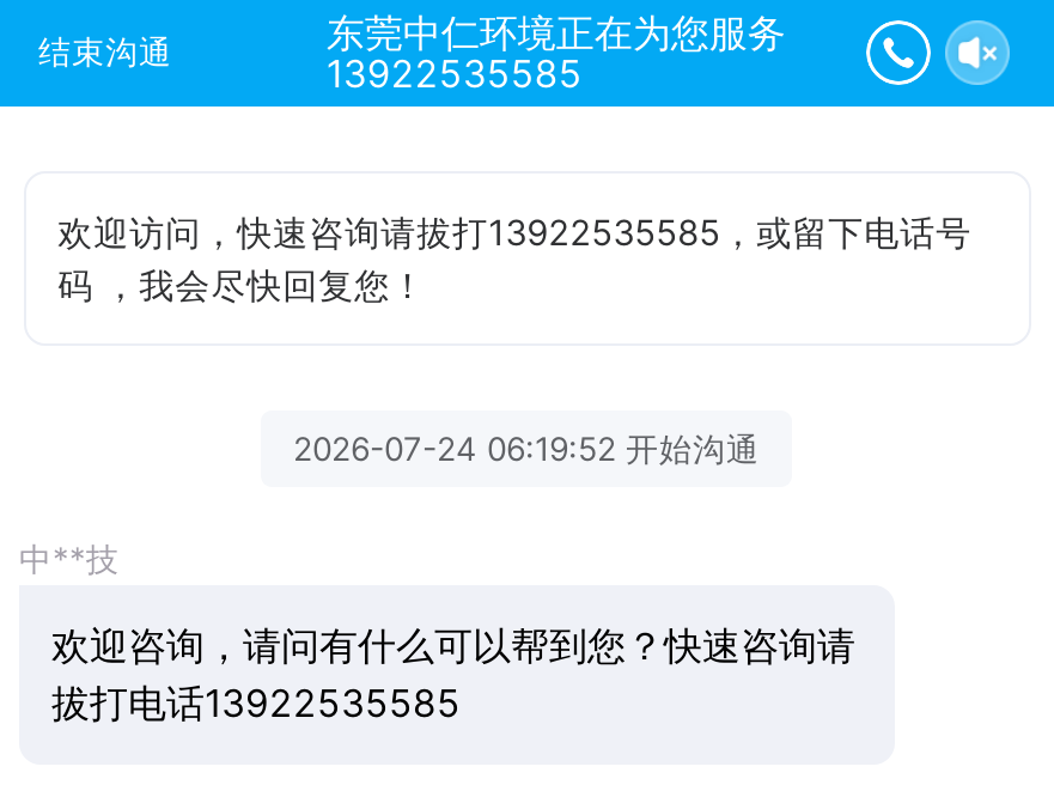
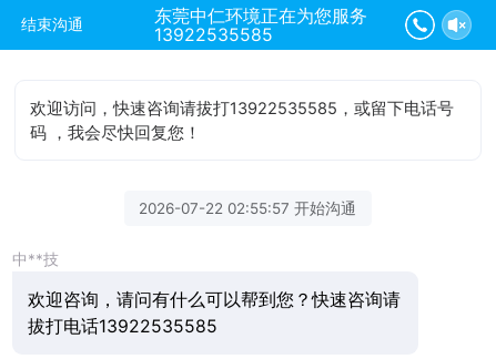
[293,429,760,468] 2026-07-24 06:19:52 开始沟通 -> [139,199,356,217] 2026-07-22 02:55:57 开始沟通

